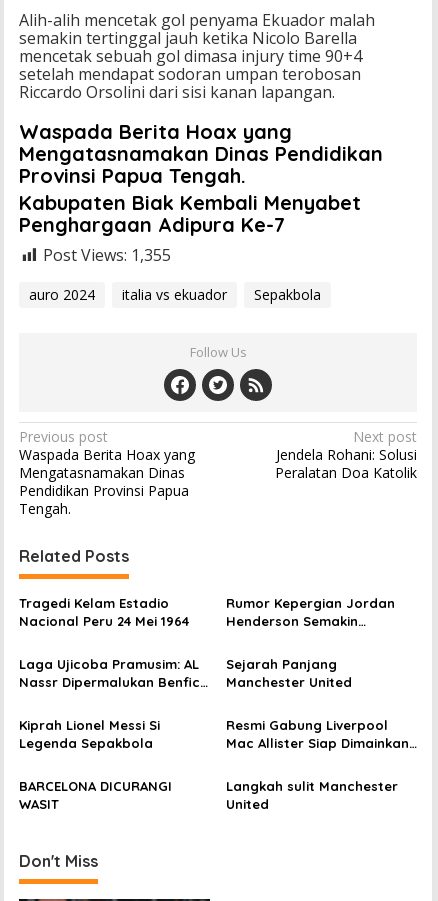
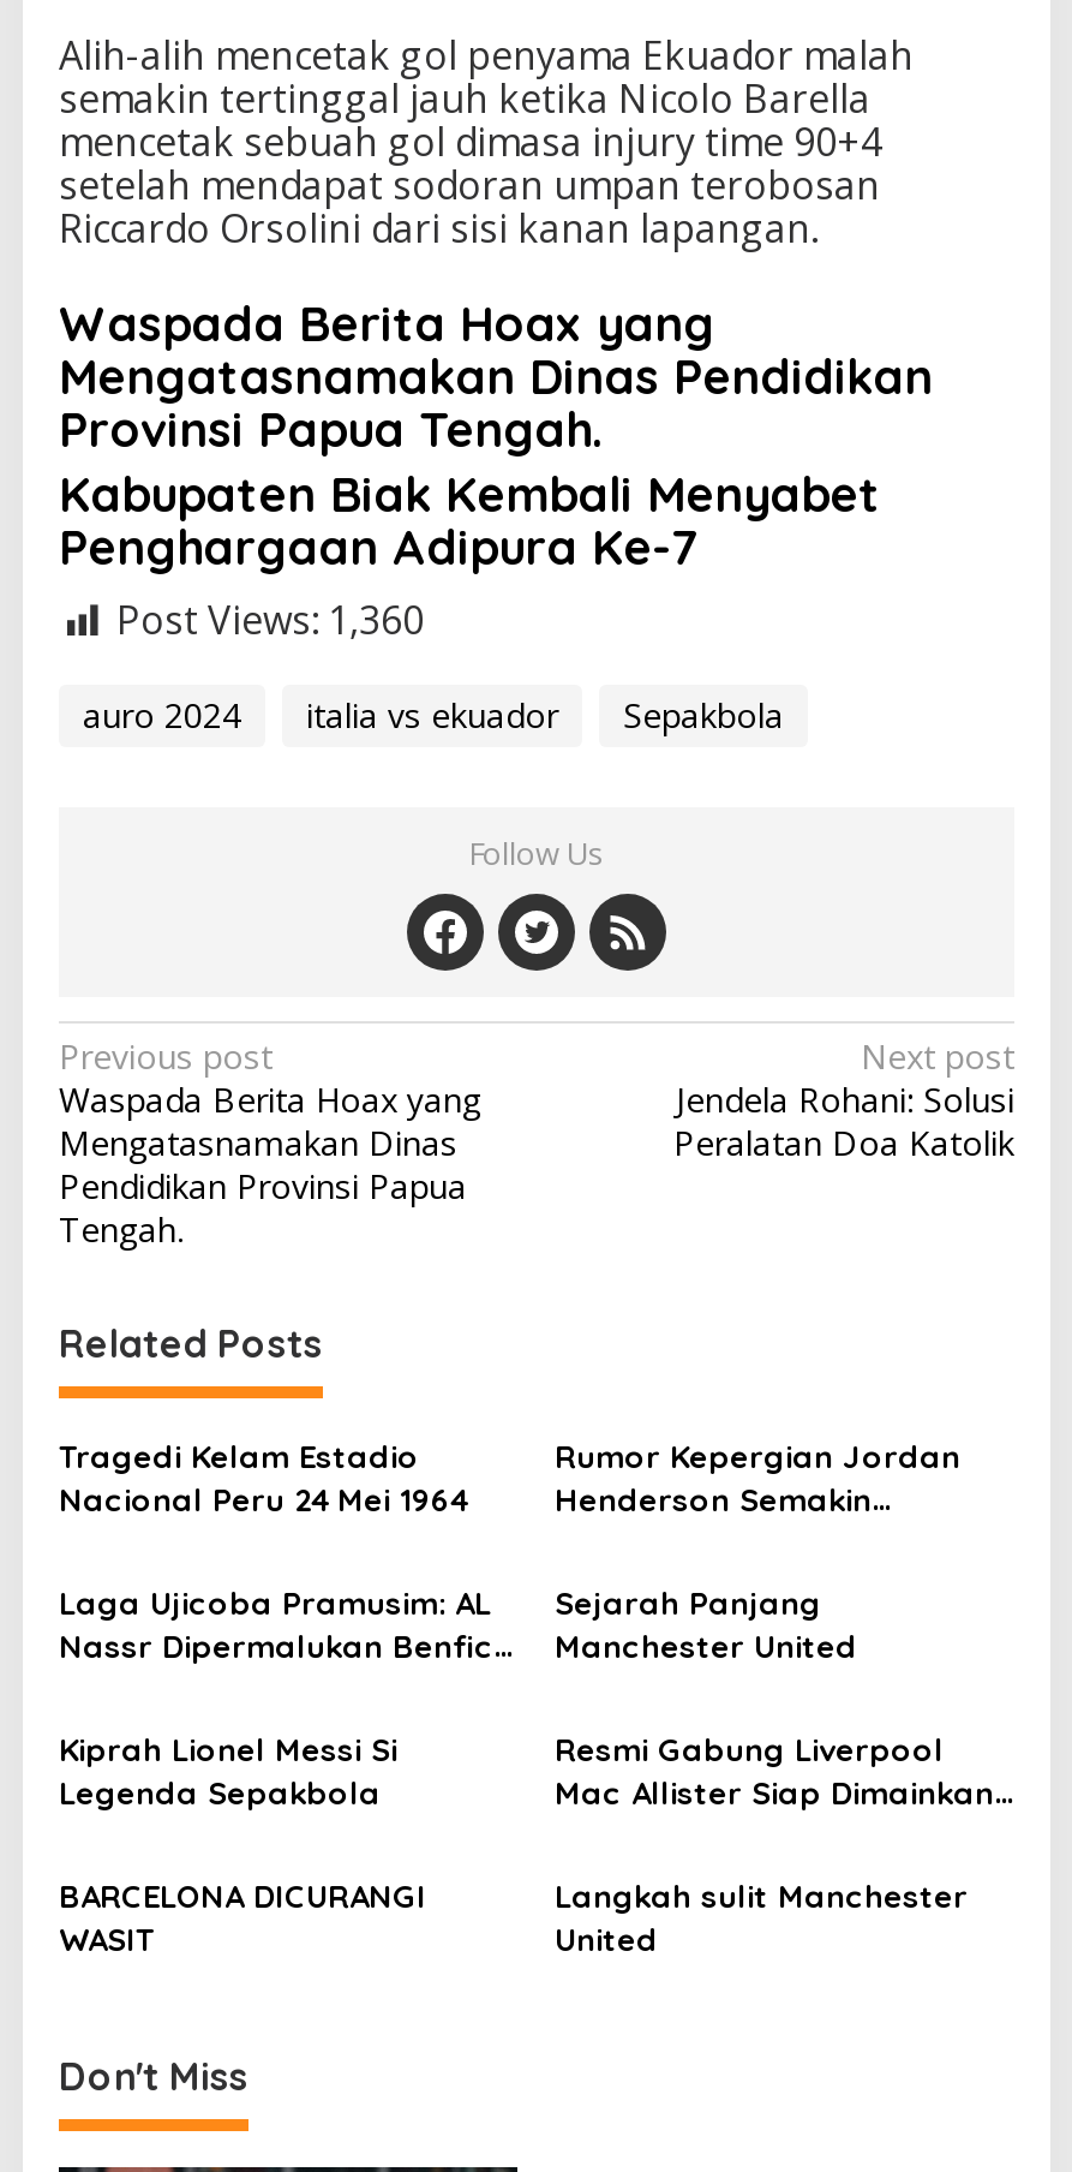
[43,244,171,266] Post Views: 1,355 -> [116,593,424,646] Post Views: 1,360

